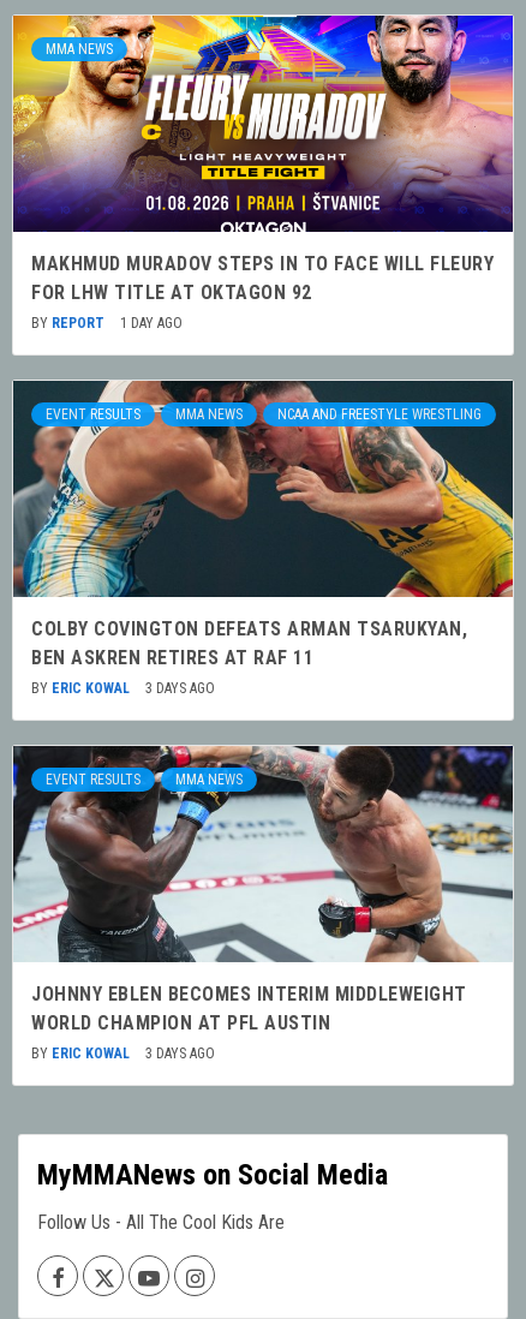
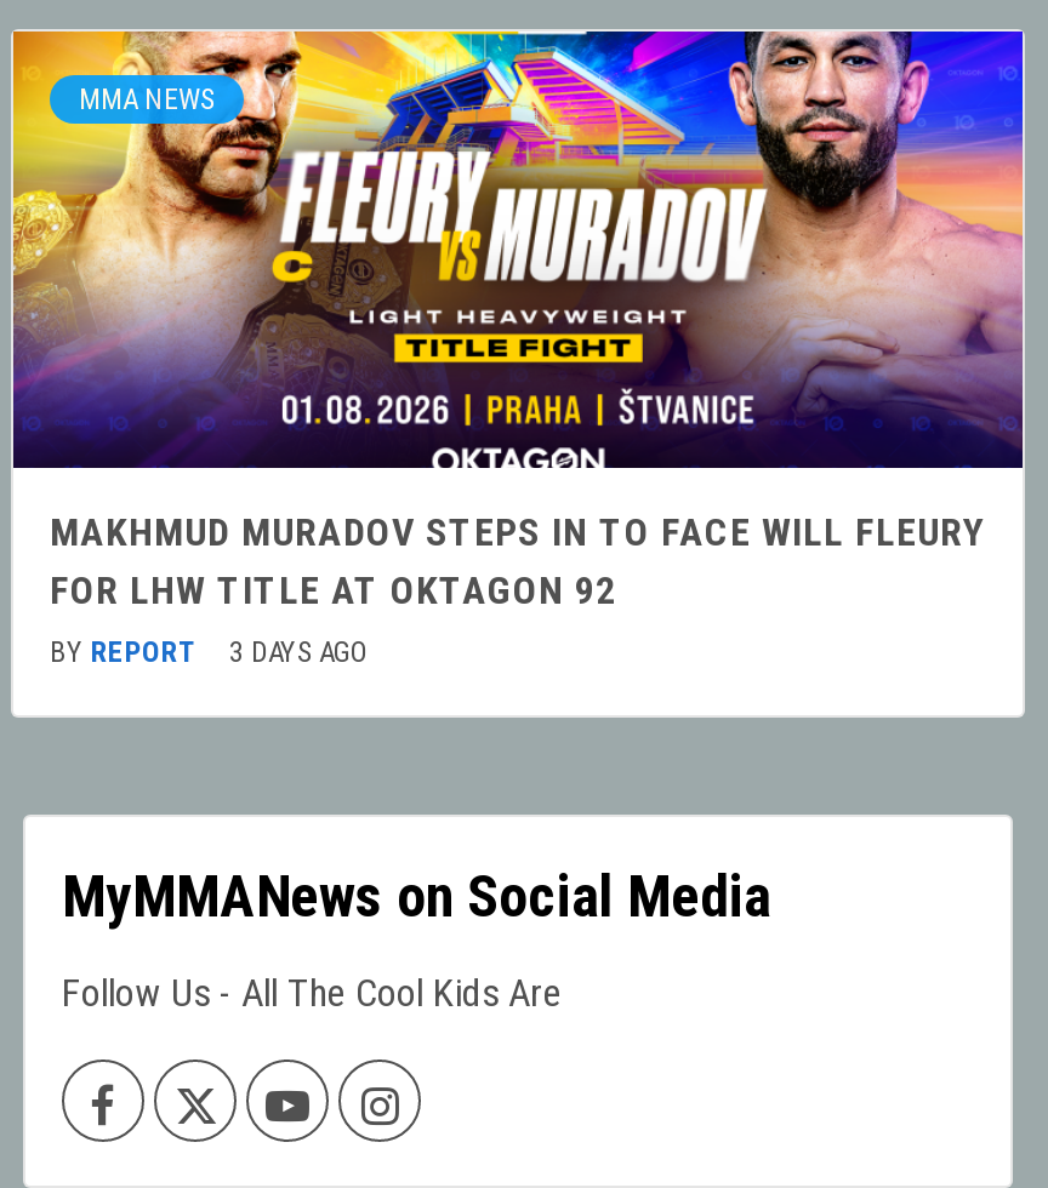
[120,315,183,332] 1 DAY AGO -> none
[12,380,514,721] [image] | EVENT RESULTS | MMA NEWS | NCAA AND FREESTYLE WRESTLING -> none
[31,617,467,697] COLBY COVINGTON DEFEATS ARMAN TSARUKYAN, | BEN ASKREN RETIRES AT RAF 11 | BY ERIC KOWAL | 3 DAYS AGO -> none
[12,745,514,963] [image] | EVENT RESULTS | MMA NEWS -> none
[31,983,467,1062] JOHNNY EBLEN BECOMES INTERIM MIDDLEWEIGHT | WORLD CHAMPION AT PFL AUSTIN | BY ERIC KOWAL -> none

